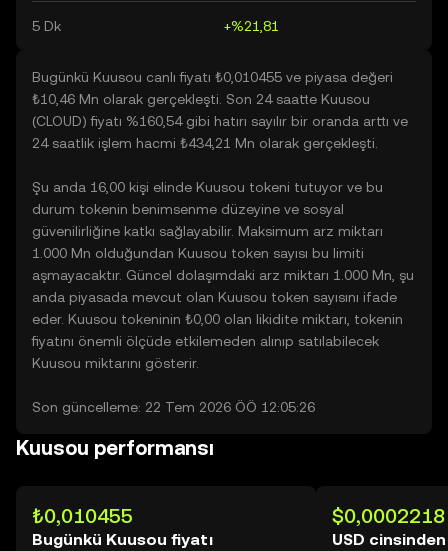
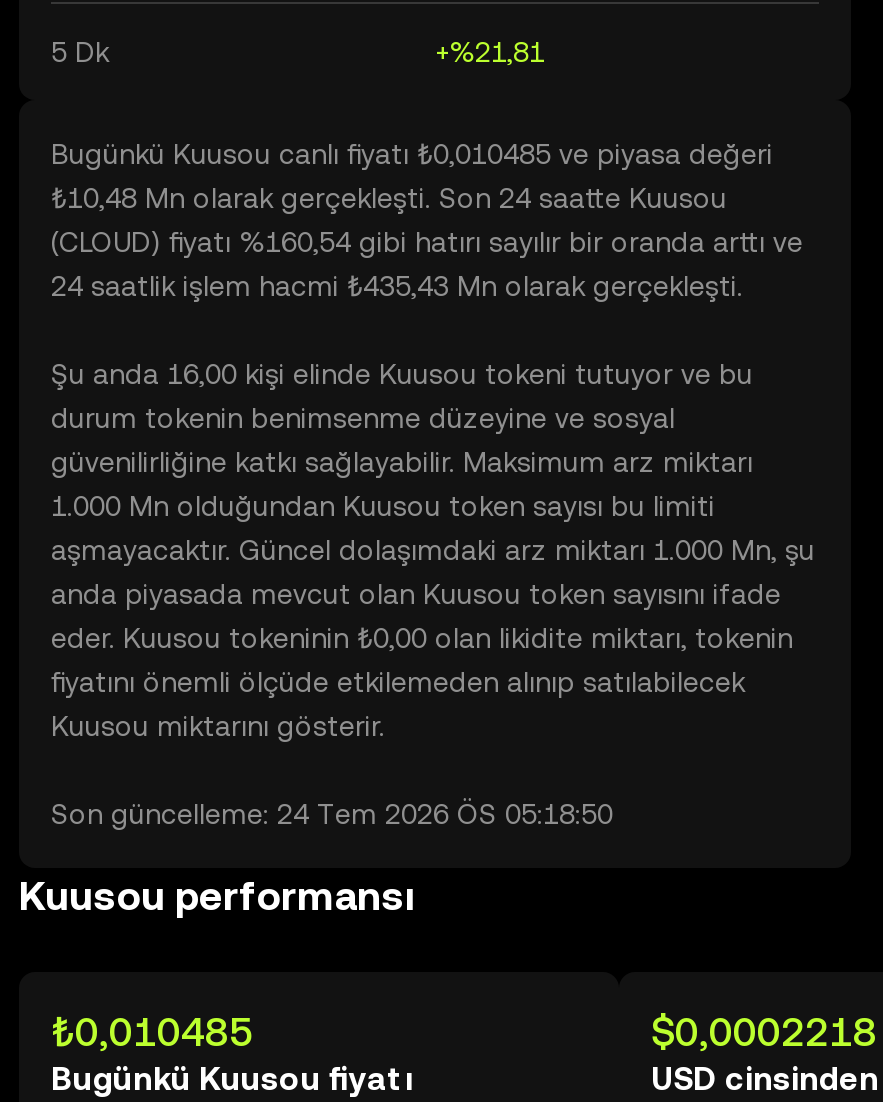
[32,69,393,85] Bugünkü Kuusou canlı fiyatı ₺0,010455 ve piyasa değeri -> [51,138,773,170] Bugünkü Kuusou canlı fiyatı ₺0,010485 ve piyasa değeri
[32,91,370,107] ₺10,46 Mn olarak gerçekleşti. Son 24 saatte Kuusou -> [51,182,727,214] ₺10,48 Mn olarak gerçekleşti. Son 24 saatte Kuusou
[32,135,378,151] 24 saatlik işlem hacmi ₺434,21 Mn olarak gerçekleşti. -> [51,270,743,302] 24 saatlik işlem hacmi ₺435,43 Mn olarak gerçekleşti.
[32,399,315,415] Son güncelleme: 22 Tem 2026 ÖÖ 12:05:26 -> [51,798,613,830] Son güncelleme: 24 Tem 2026 ÖS 05:18:50
[32,504,133,528] ₺0,010455 -> [51,1008,253,1056] ₺0,010485

